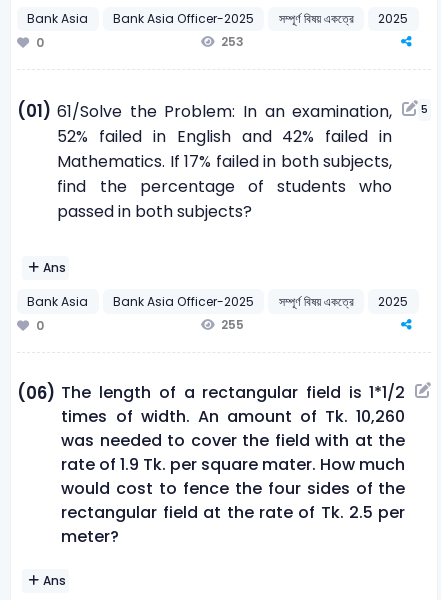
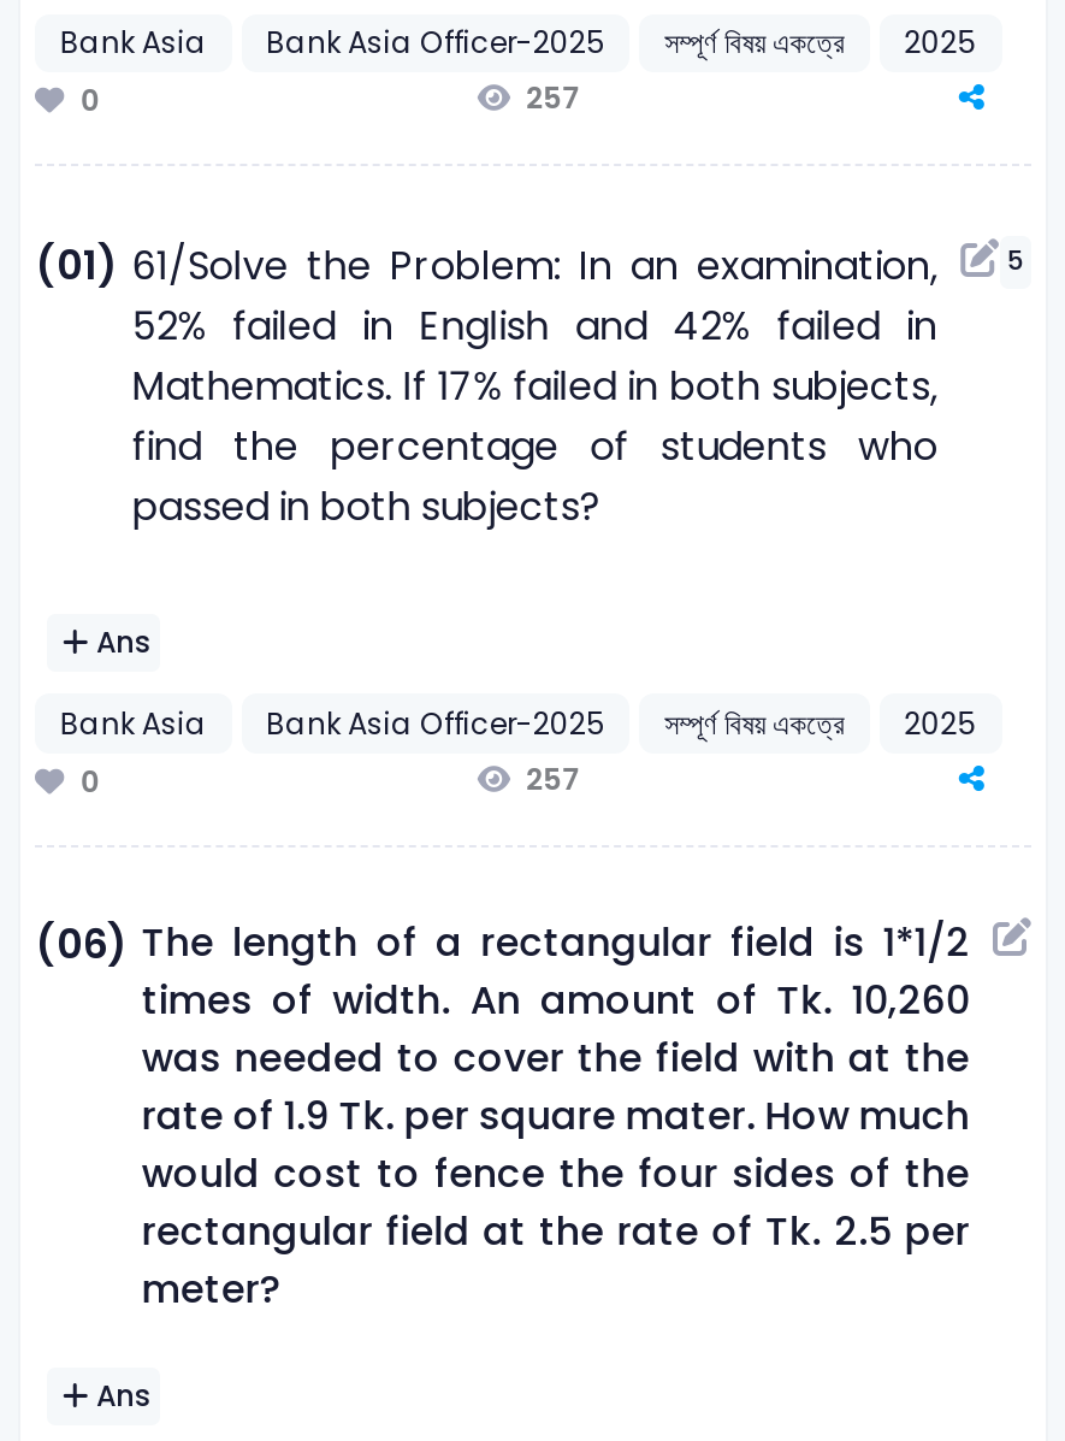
[218,33,244,50] 253 -> [519,76,581,117] 257
[218,316,244,333] 255 -> [519,757,581,798] 257

